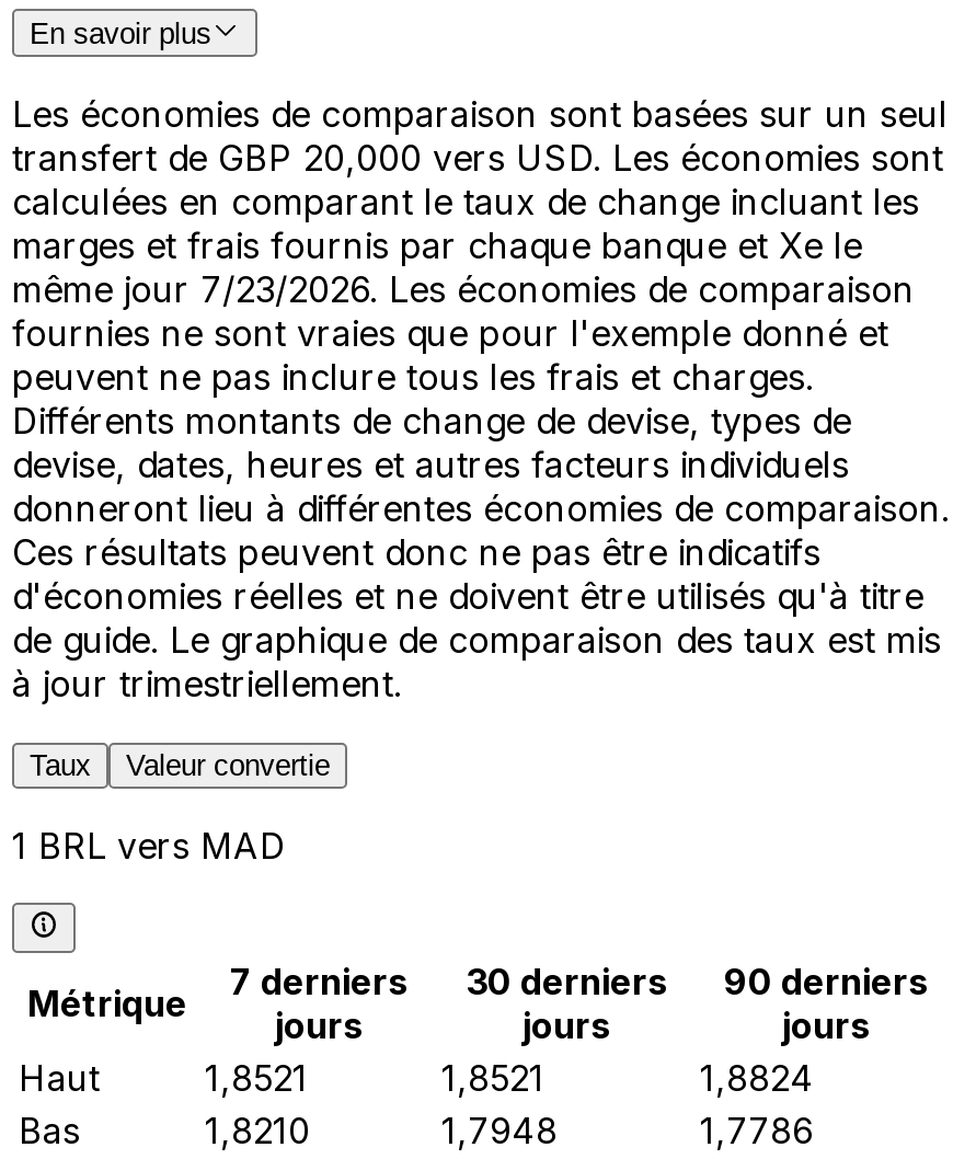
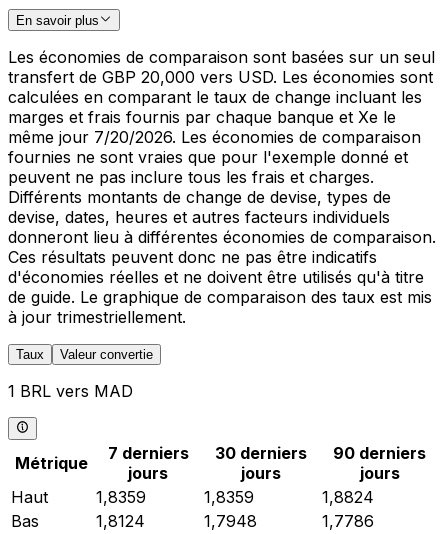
[12,268,915,312] même jour 7/23/2026. Les économies de comparaison -> [8,127,421,147] même jour 7/20/2026. Les économies de comparaison
[205,1055,308,1099] 1,8521 -> [96,487,146,507] 1,8359
[441,1055,544,1099] 1,8521 -> [204,487,254,507] 1,8359
[205,1108,310,1152] 1,8210 -> [96,511,145,531] 1,8124

